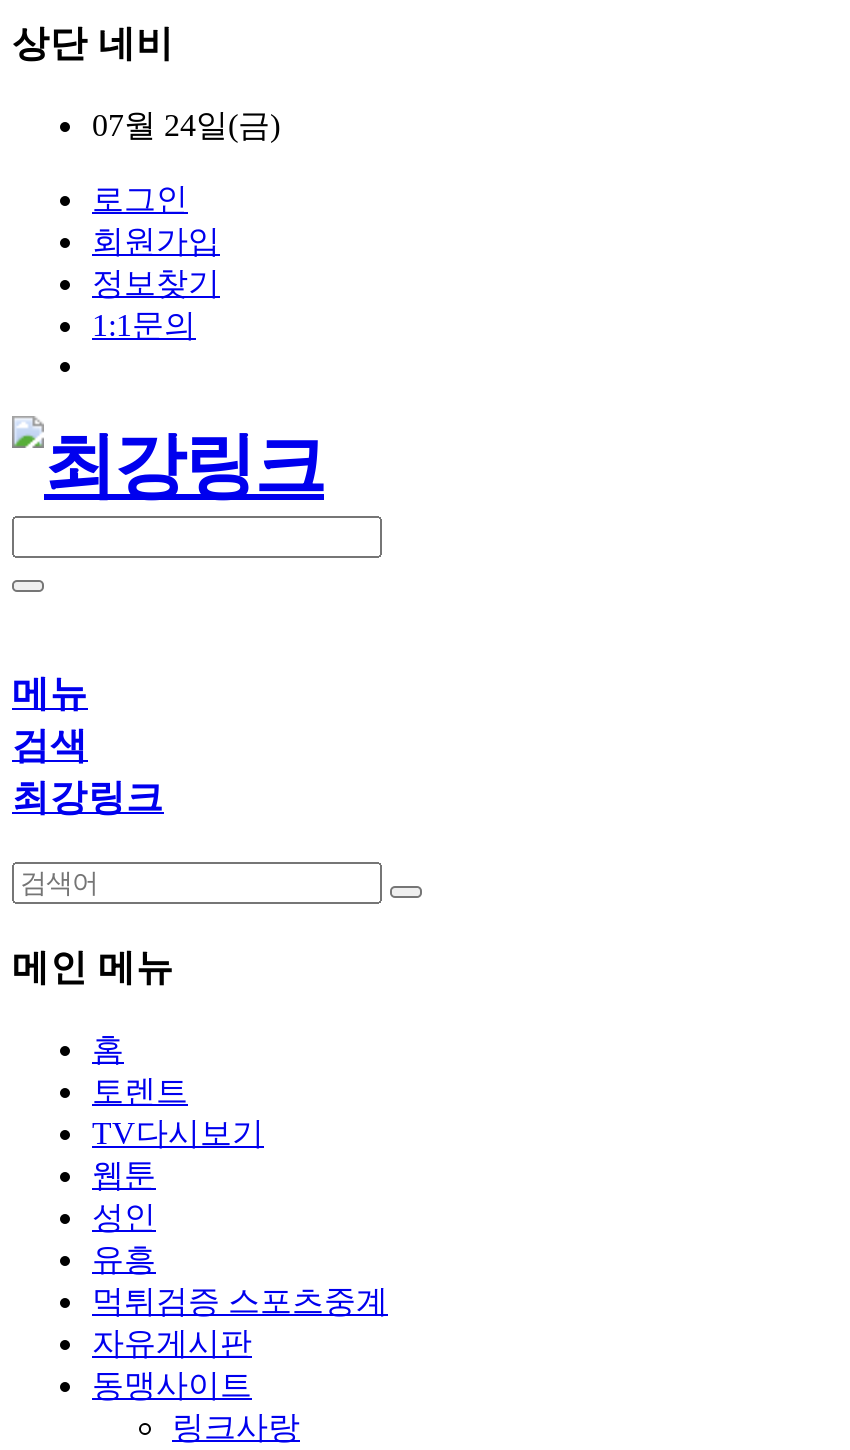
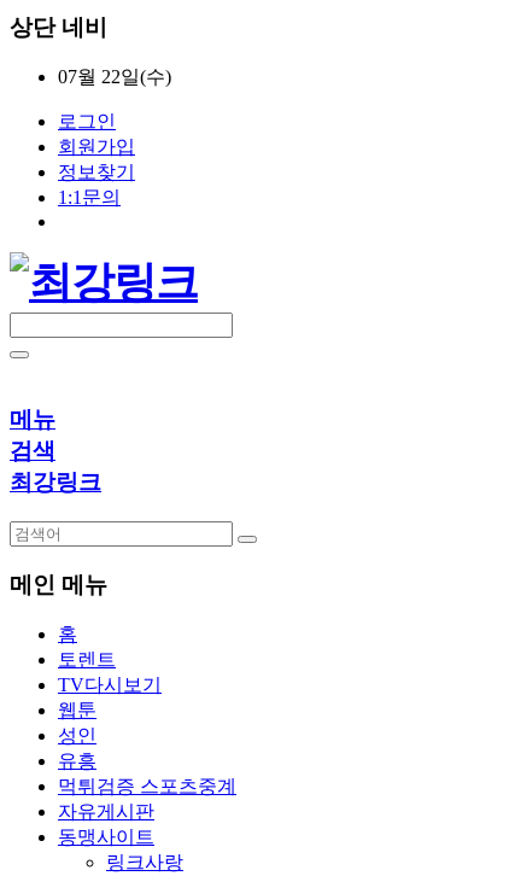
[92,109,280,143] 07월 24일(금) -> [58,67,171,87] 07월 22일(수)

